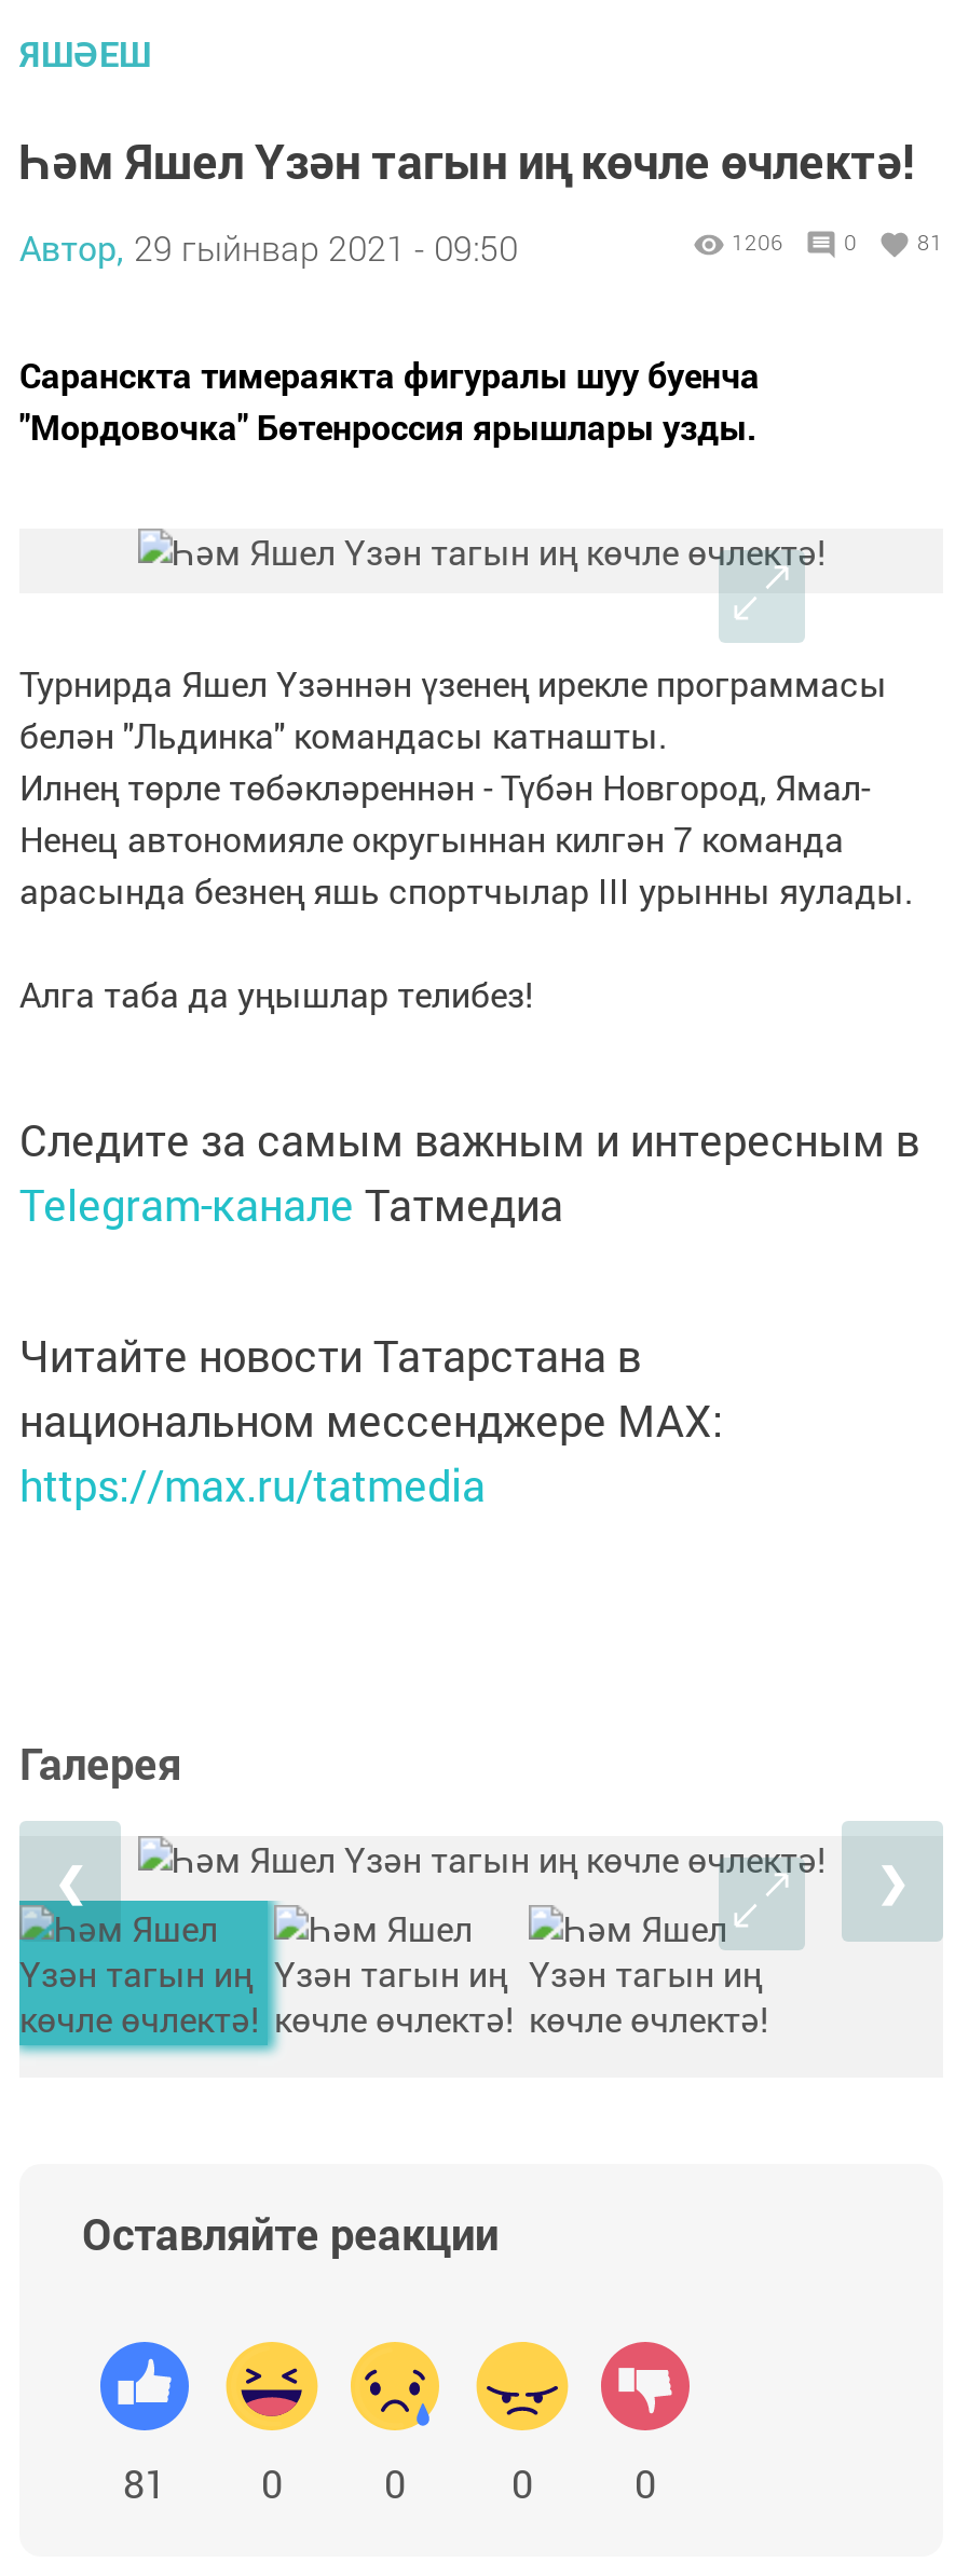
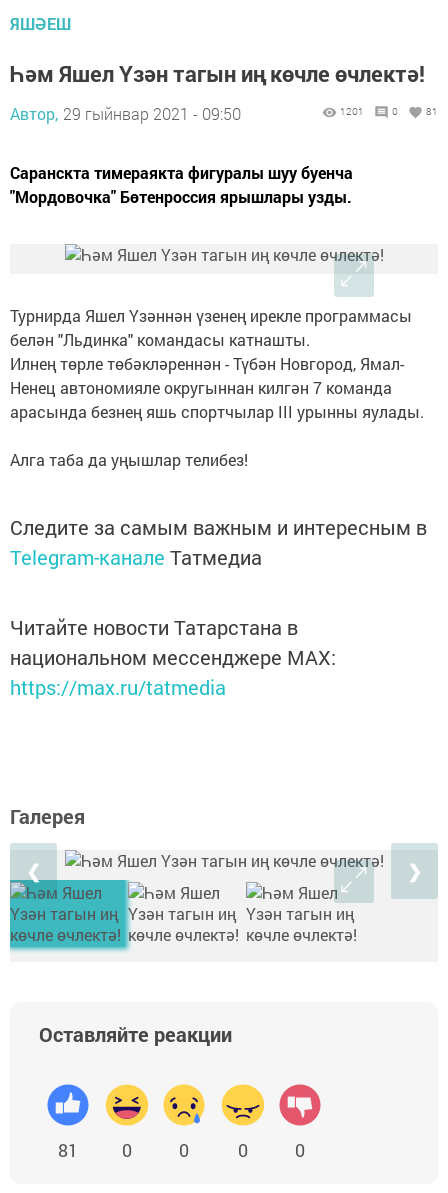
[732,229,783,257] 1206 -> [340,105,364,118] 1201

